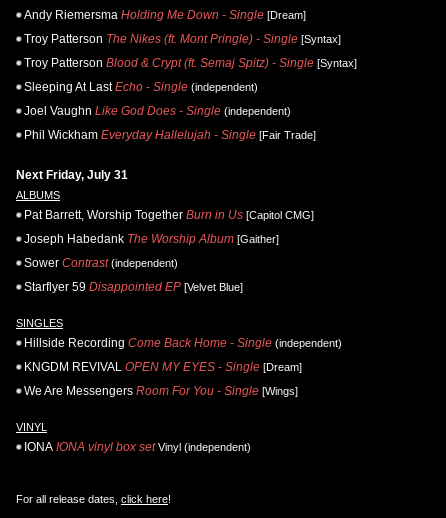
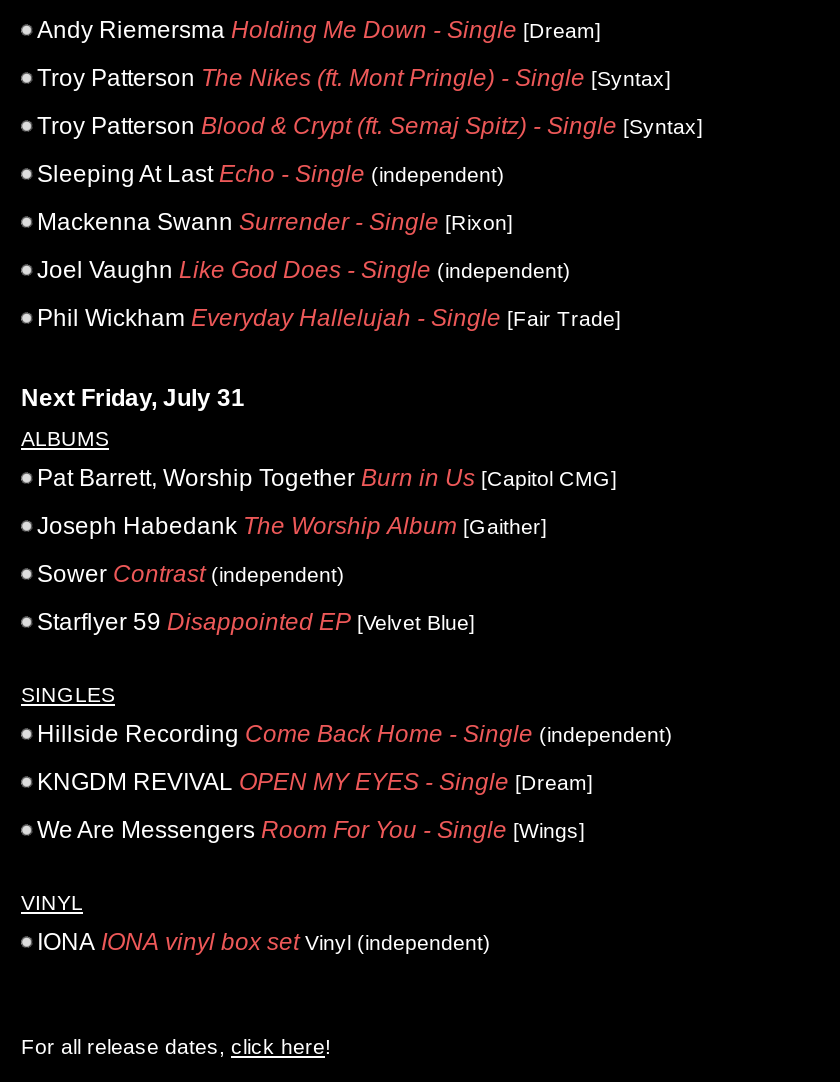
none -> [37,208,513,236] Mackenna Swann Surrender - Single [Rixon]

